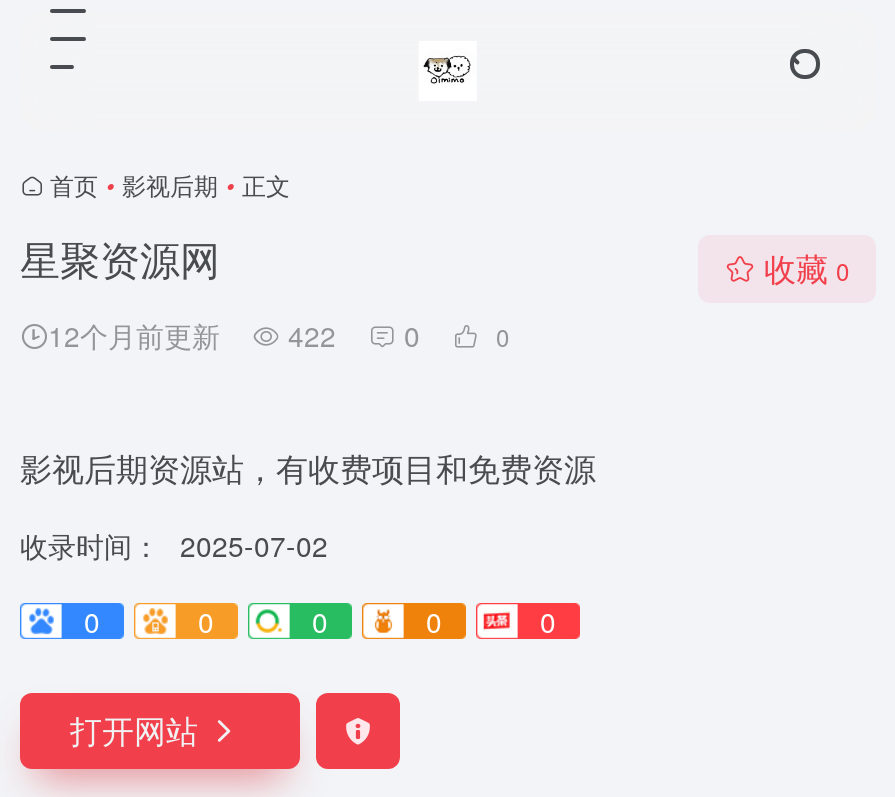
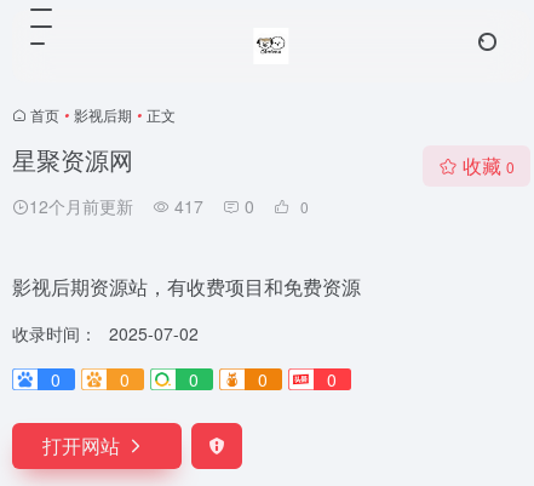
[48,315,420,355] 12个月前更新 422 0 -> [29,194,254,218] 12个月前更新 417 0

